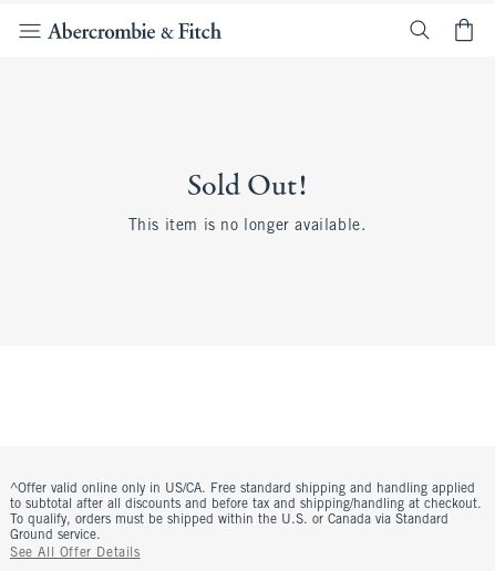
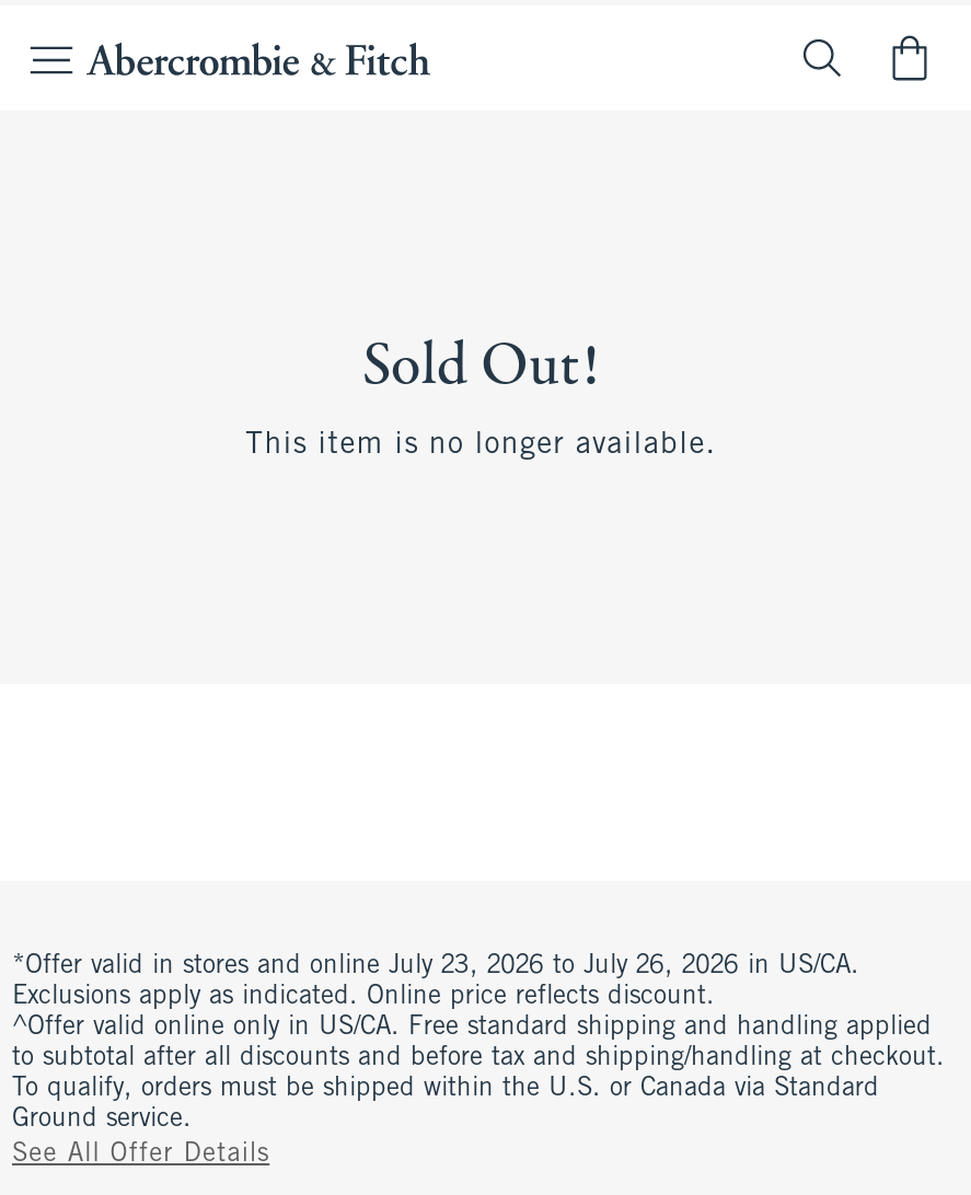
none -> [12,953,859,1010] *Offer valid in stores and online July 23, 2026 to July 26, 2026 in US/CA. | Exclusions apply as indicated. Online price reflects discount.

